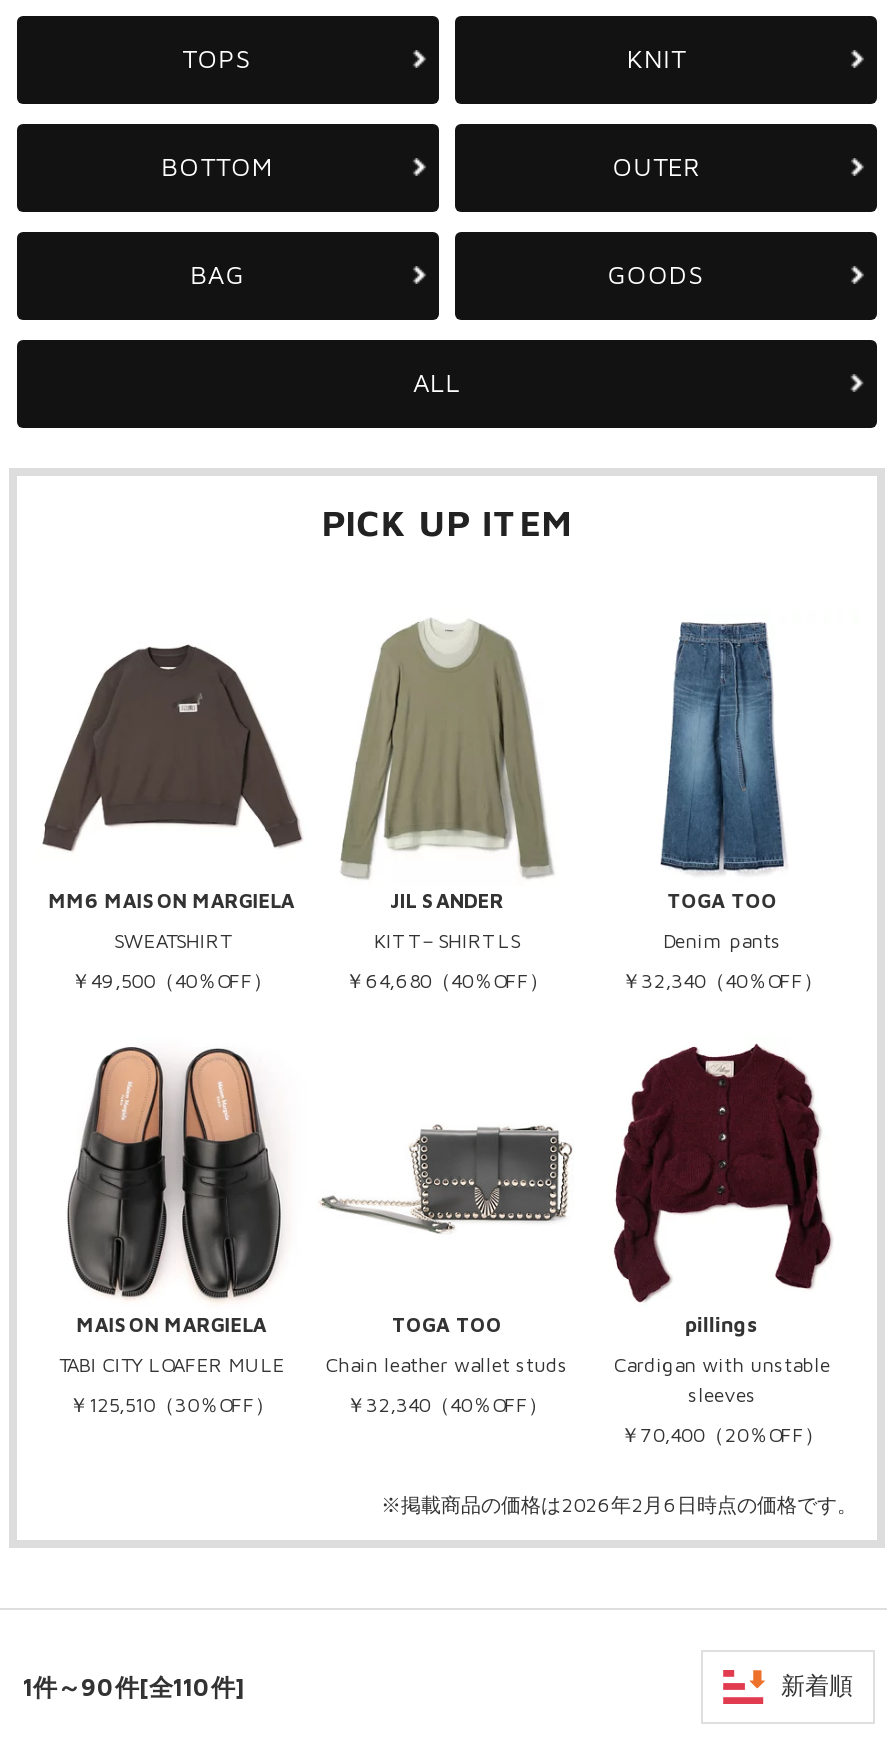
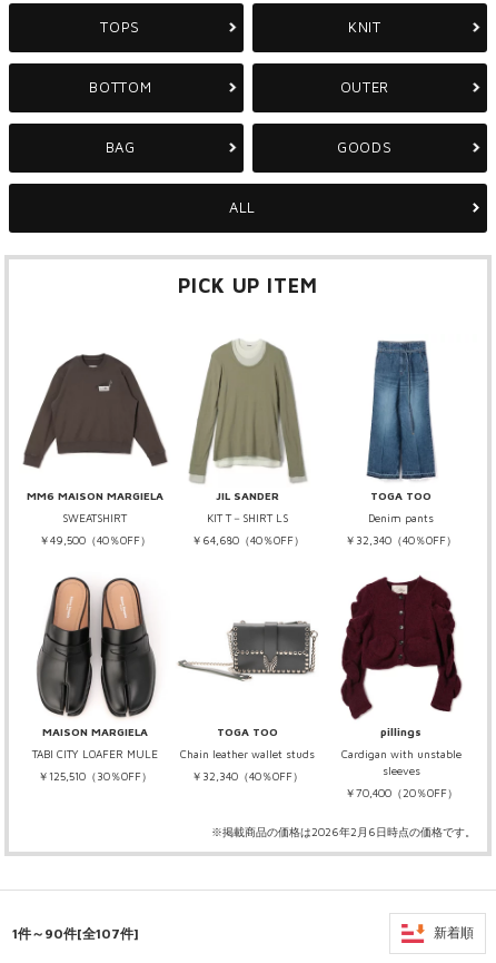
[23,1672,245,1702] 1件～90件[全110件] -> [12,925,139,942] 1件～90件[全107件]

